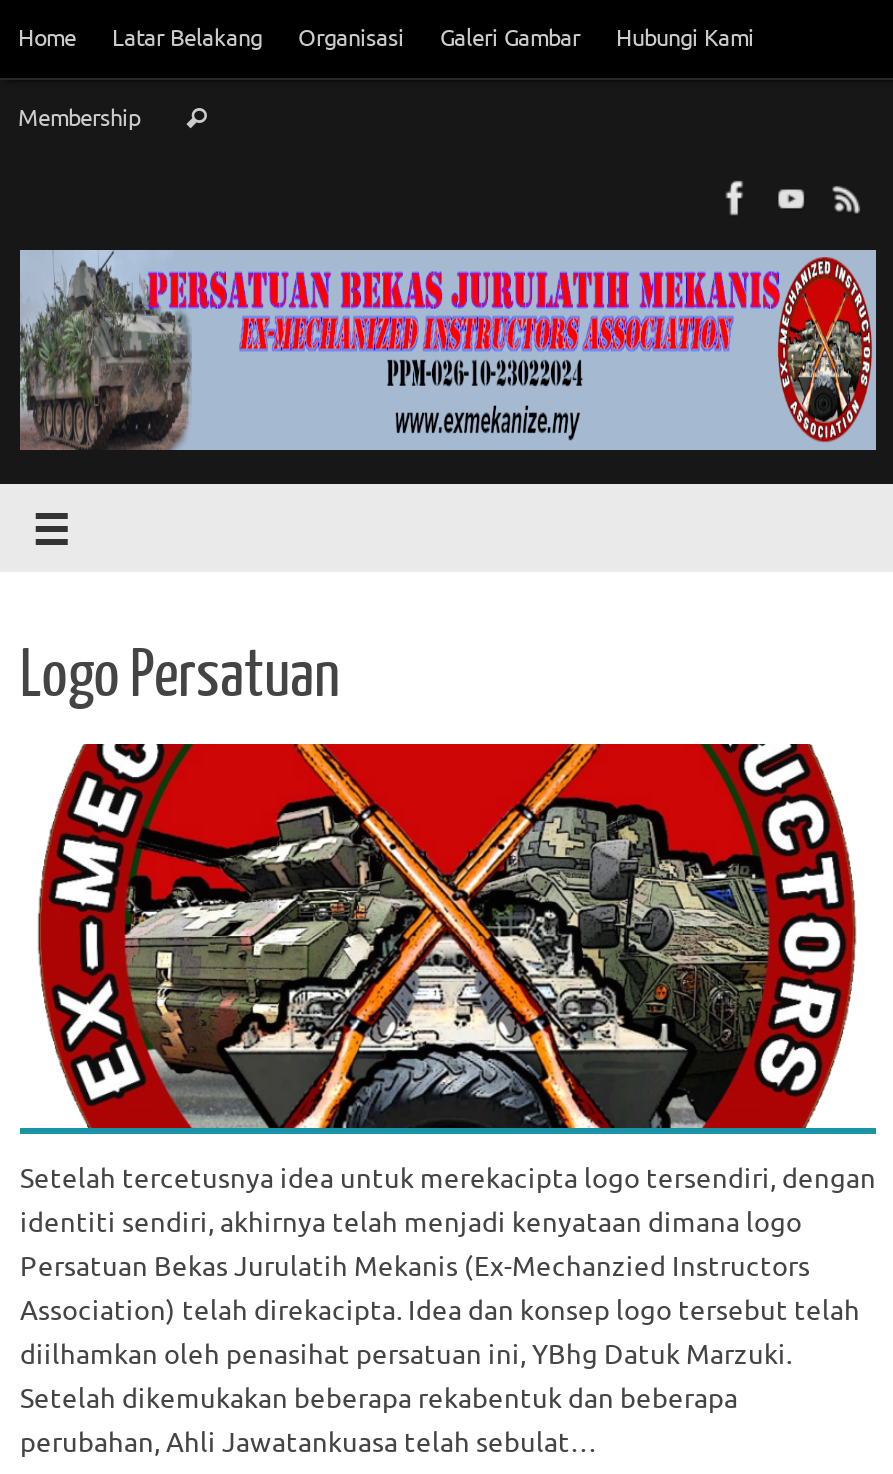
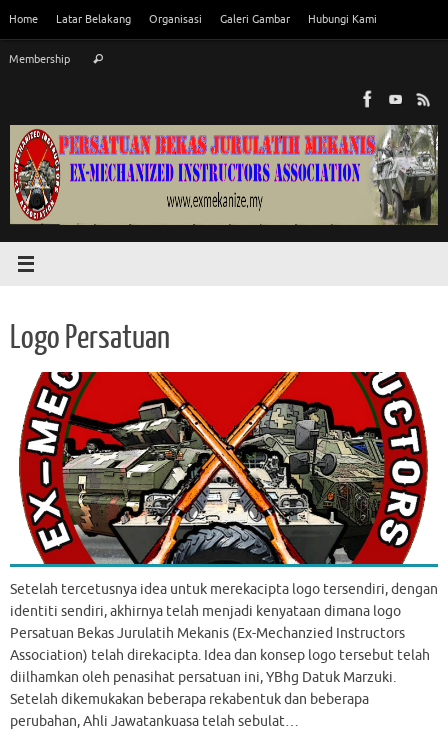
[20,250,878,452] [image] -> [10,125,438,225] [image]

